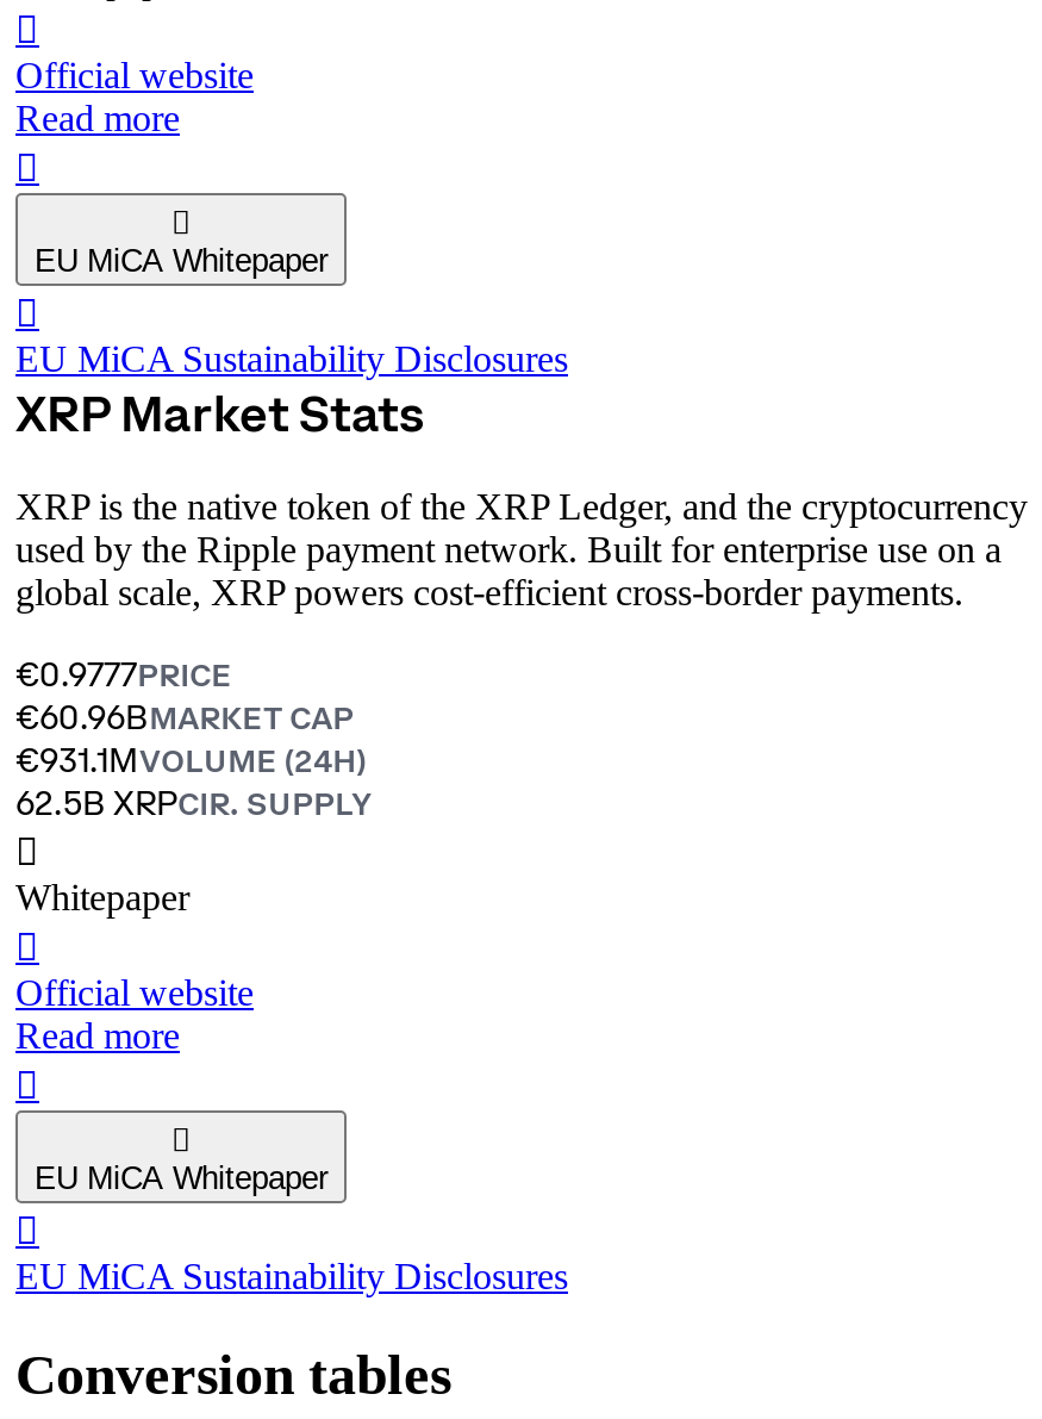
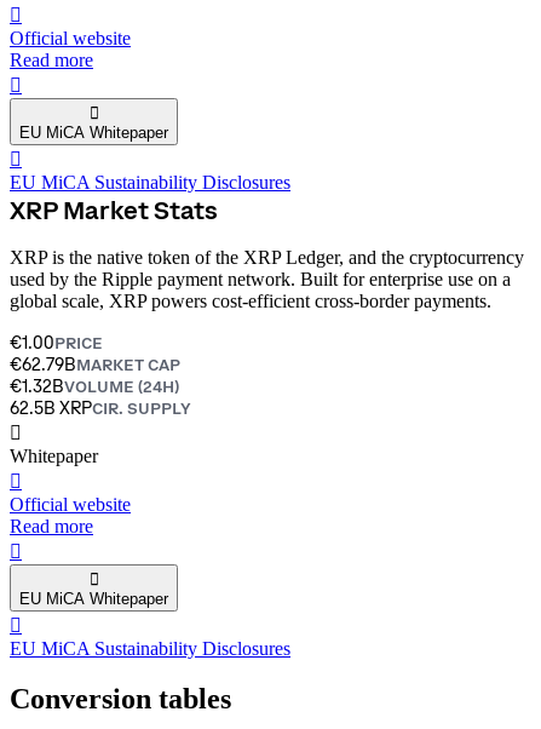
[15,652,232,695] €0.9777PRICE -> [10,331,103,353] €1.00PRICE
[15,695,354,737] €60.96BMARKET CAP -> [10,353,180,375] €62.79BMARKET CAP
[15,737,366,780] €931.1MVOLUME (24H) -> [10,375,179,397] €1.32BVOLUME (24H)

